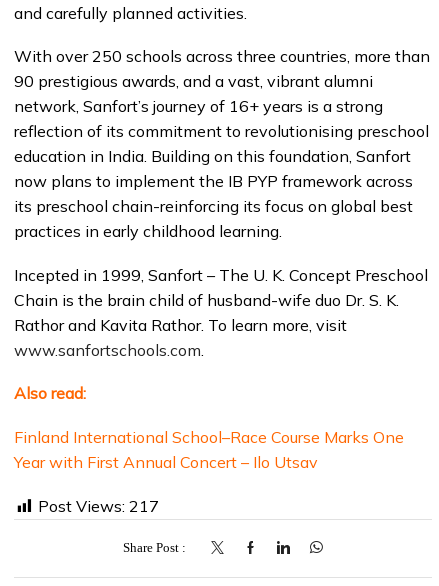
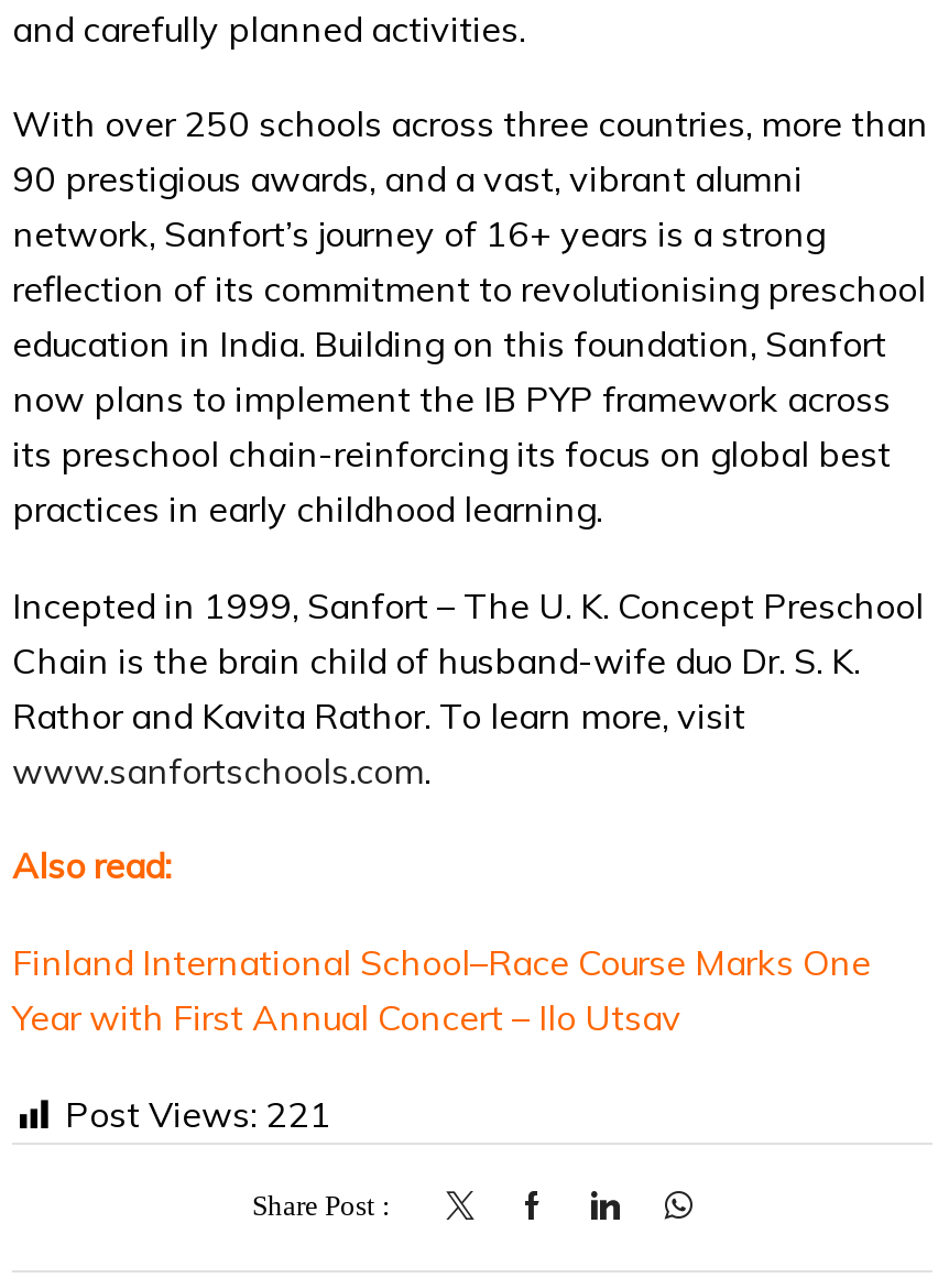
[38,496,159,516] Post Views: 217 -> [65,1091,331,1135] Post Views: 221

